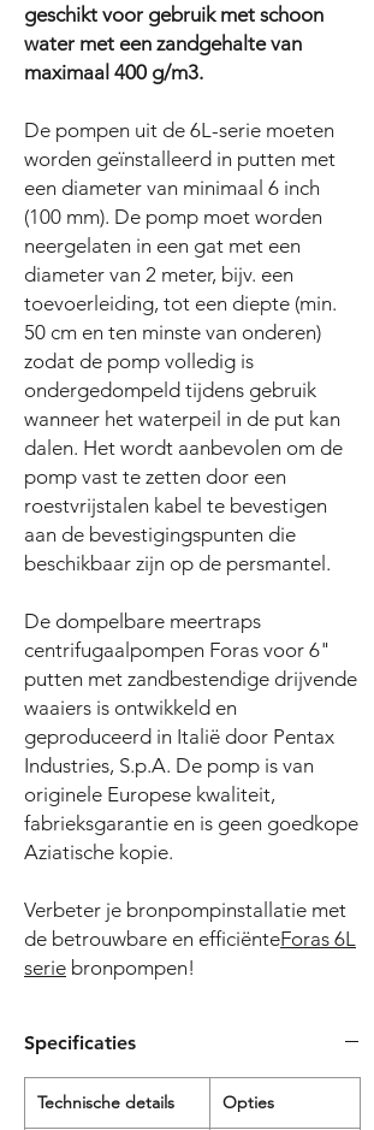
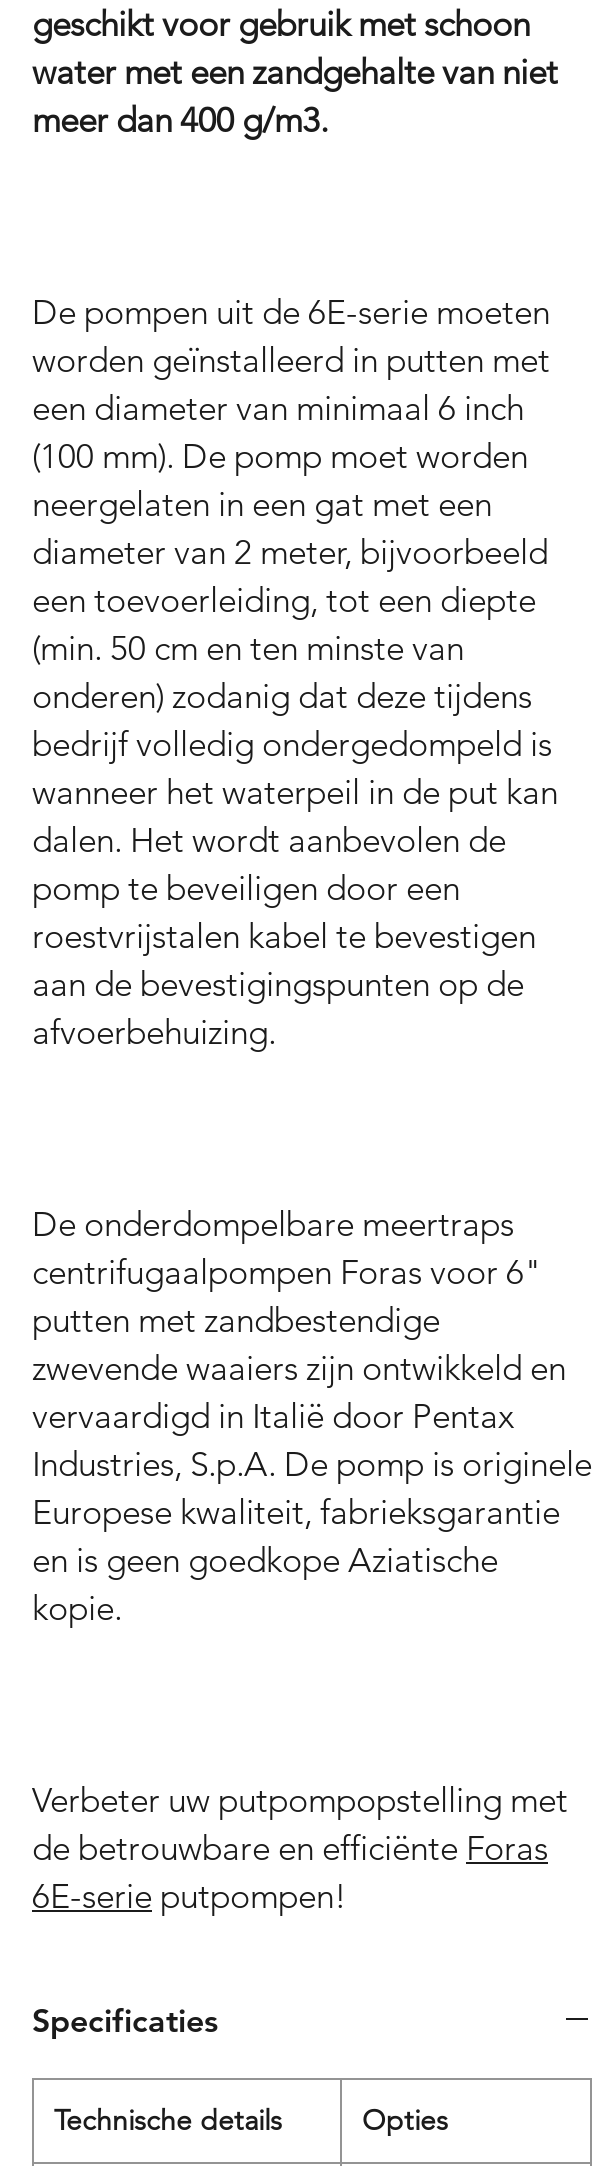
[24,31,302,84] water met een zandgehalte van | maximaal 400 g/m3. -> [32,52,558,140] water met een zandgehalte van niet | meer dan 400 g/m3.
[24,118,334,142] De pompen uit de 6L-serie moeten -> [32,292,550,332] De pompen uit de 6E-serie moeten
[24,262,337,402] diameter van 2 meter, bijv. een | toevoerleiding, tot een diepte (min. | 50 cm en ten minste van onderen) | zodat de pomp volledig is | ondergedompeld tijdens gebruik -> [32,532,552,764] diameter van 2 meter, bijvoorbeeld | een toevoerleiding, tot een diepte | (min. 50 cm en ten minste van | onderen) zodanig dat deze tijdens | bedrijf volledig ondergedompeld is
[24,436,343,489] dalen. Het wordt aanbevolen om de | pomp vast te zetten door een -> [32,820,506,908] dalen. Het wordt aanbevolen de | pomp te beveiligen door een
[24,522,331,575] aan de bevestigingspunten die | beschikbaar zijn op de persmantel. -> [32,964,524,1052] aan de bevestigingspunten op de | afvoerbehuizing.
[24,609,261,633] De dompelbare meertraps -> [32,1204,514,1244] De onderdompelbare meertraps
[24,667,358,864] putten met zandbestendige drijvende | waaiers is ontwikkeld en | geproduceerd in Italië door Pentax | Industries, S.p.A. De pomp is van | originele Europese kwaliteit, | fabrieksgarantie en is geen goedkope | Aziatische kopie. -> [32,1300,592,1628] putten met zandbestendige | zwevende waaiers zijn ontwikkeld en | vervaardigd in Italië door Pentax | Industries, S.p.A. De pomp is originele | Europese kwaliteit, fabrieksgarantie | en is geen goedkope Aziatische | kopie.
[24,898,356,980] Verbeter je bronpompinstallatie met | de betrouwbare en efficiënte Foras 6L | serie bronpompen! -> [32,1780,568,1916] Verbeter uw putpompopstelling met | de betrouwbare en efficiënte Foras | 6E-serie putpompen!

